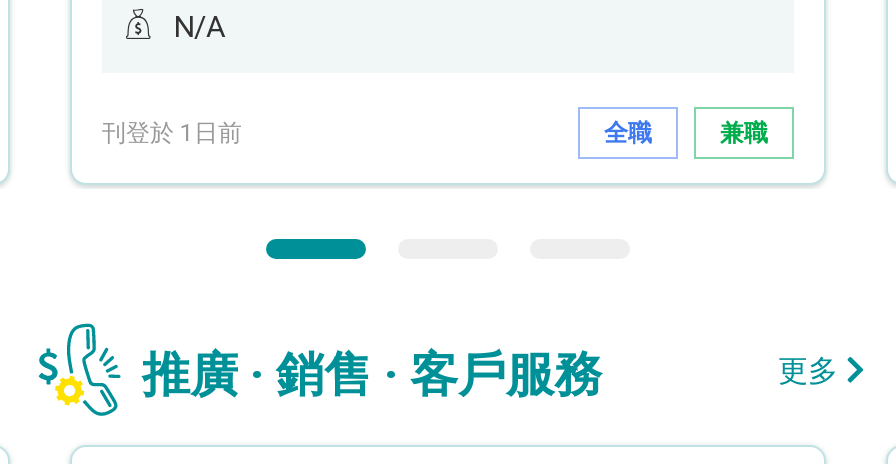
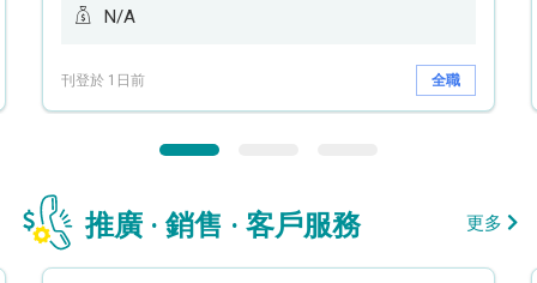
[720,118,768,146] 兼職 -> none

